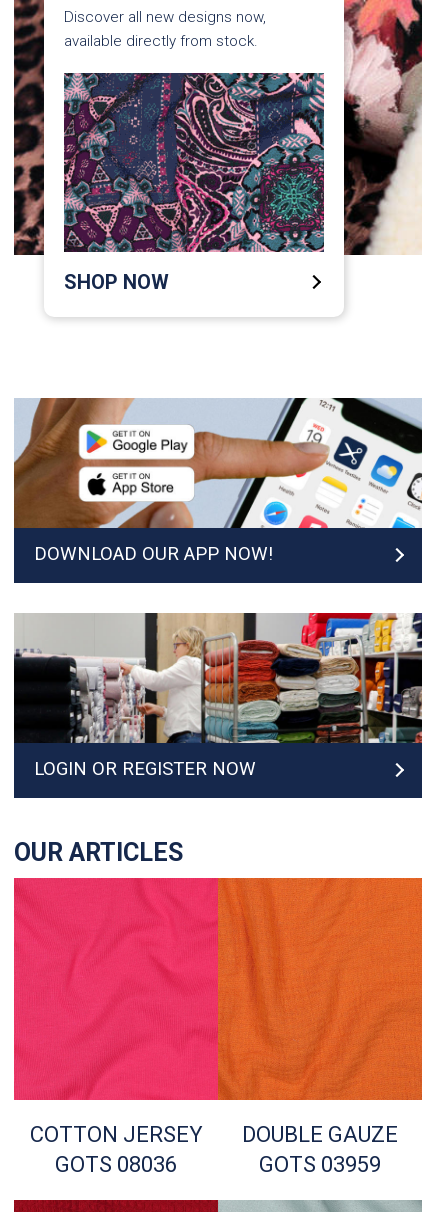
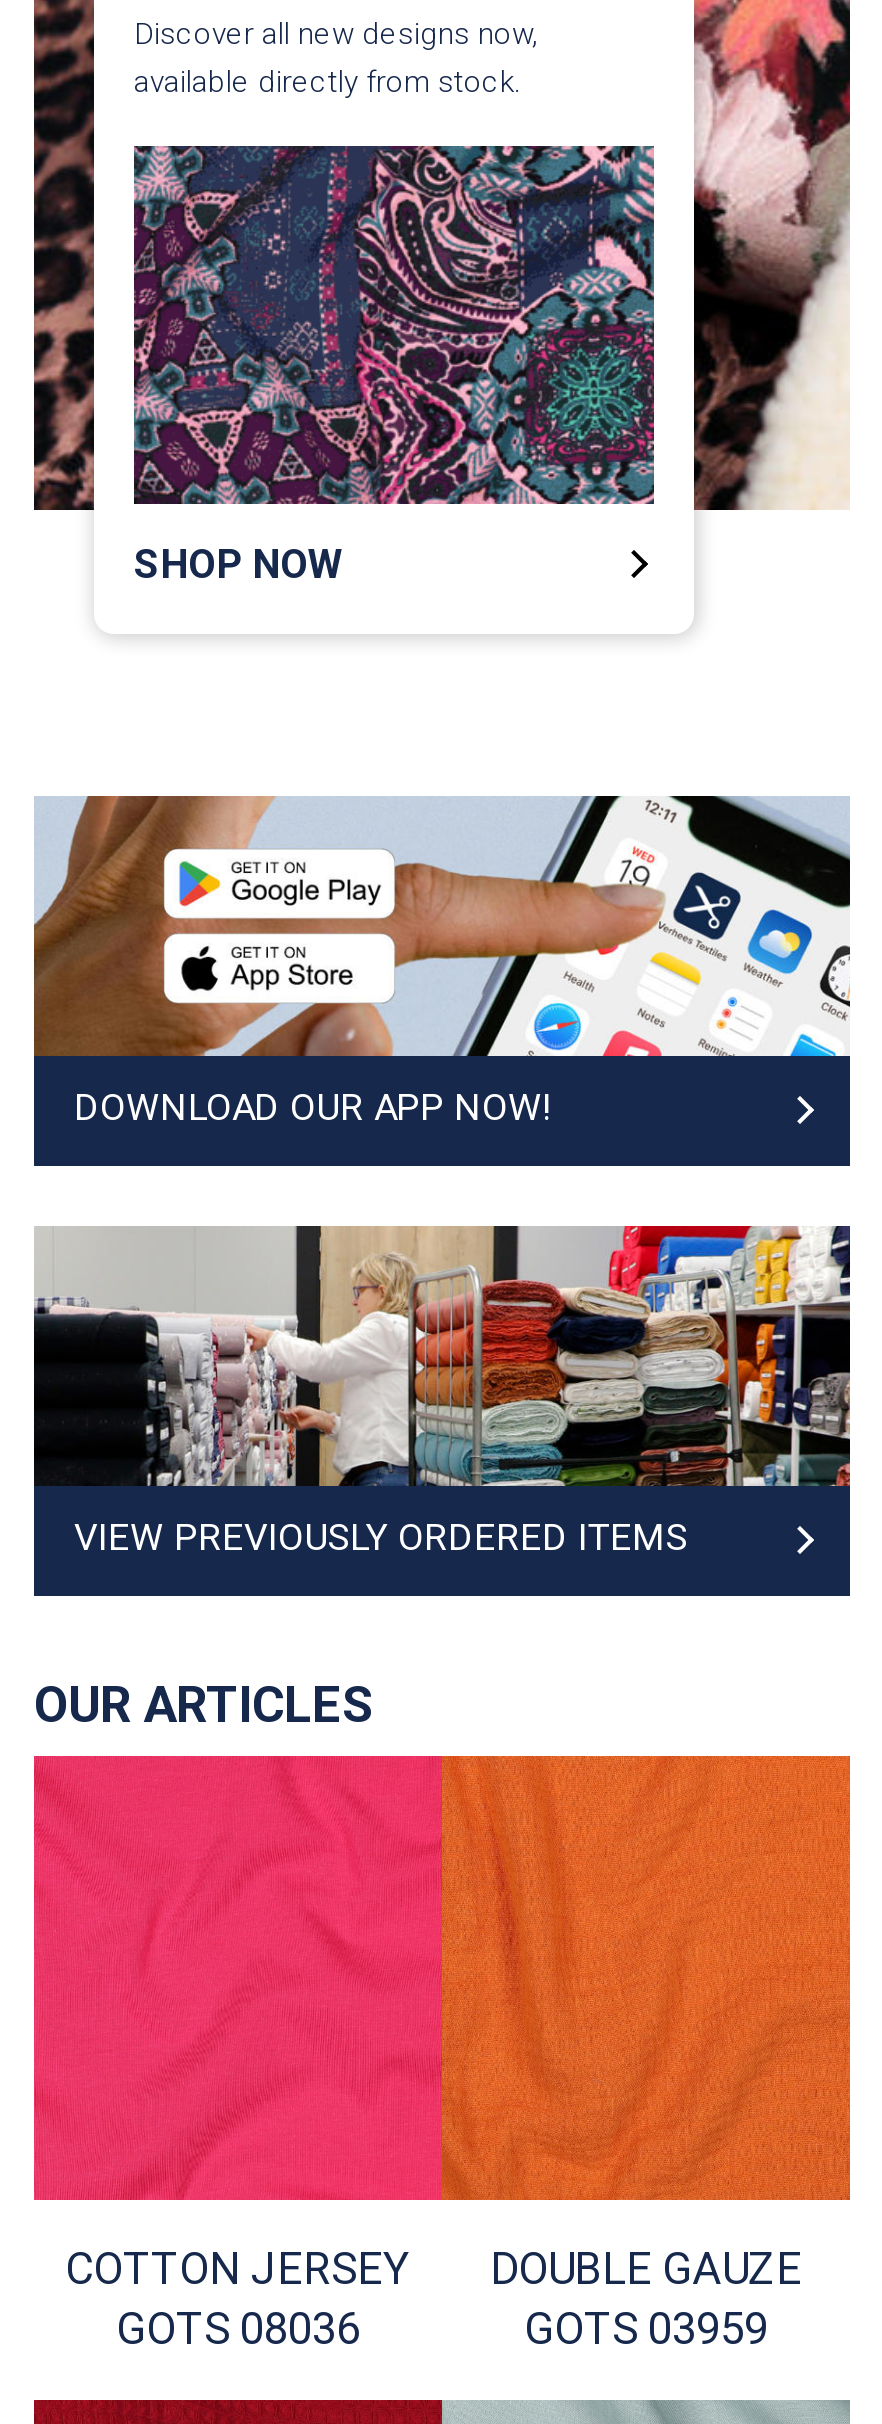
[34,758,256,780] LOGIN OR REGISTER NOW -> [74,1516,688,1560] VIEW PREVIOUSLY ORDERED ITEMS

